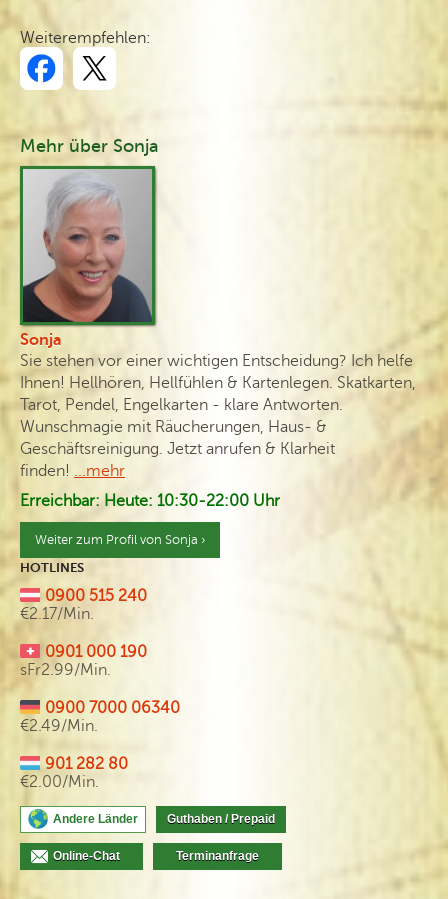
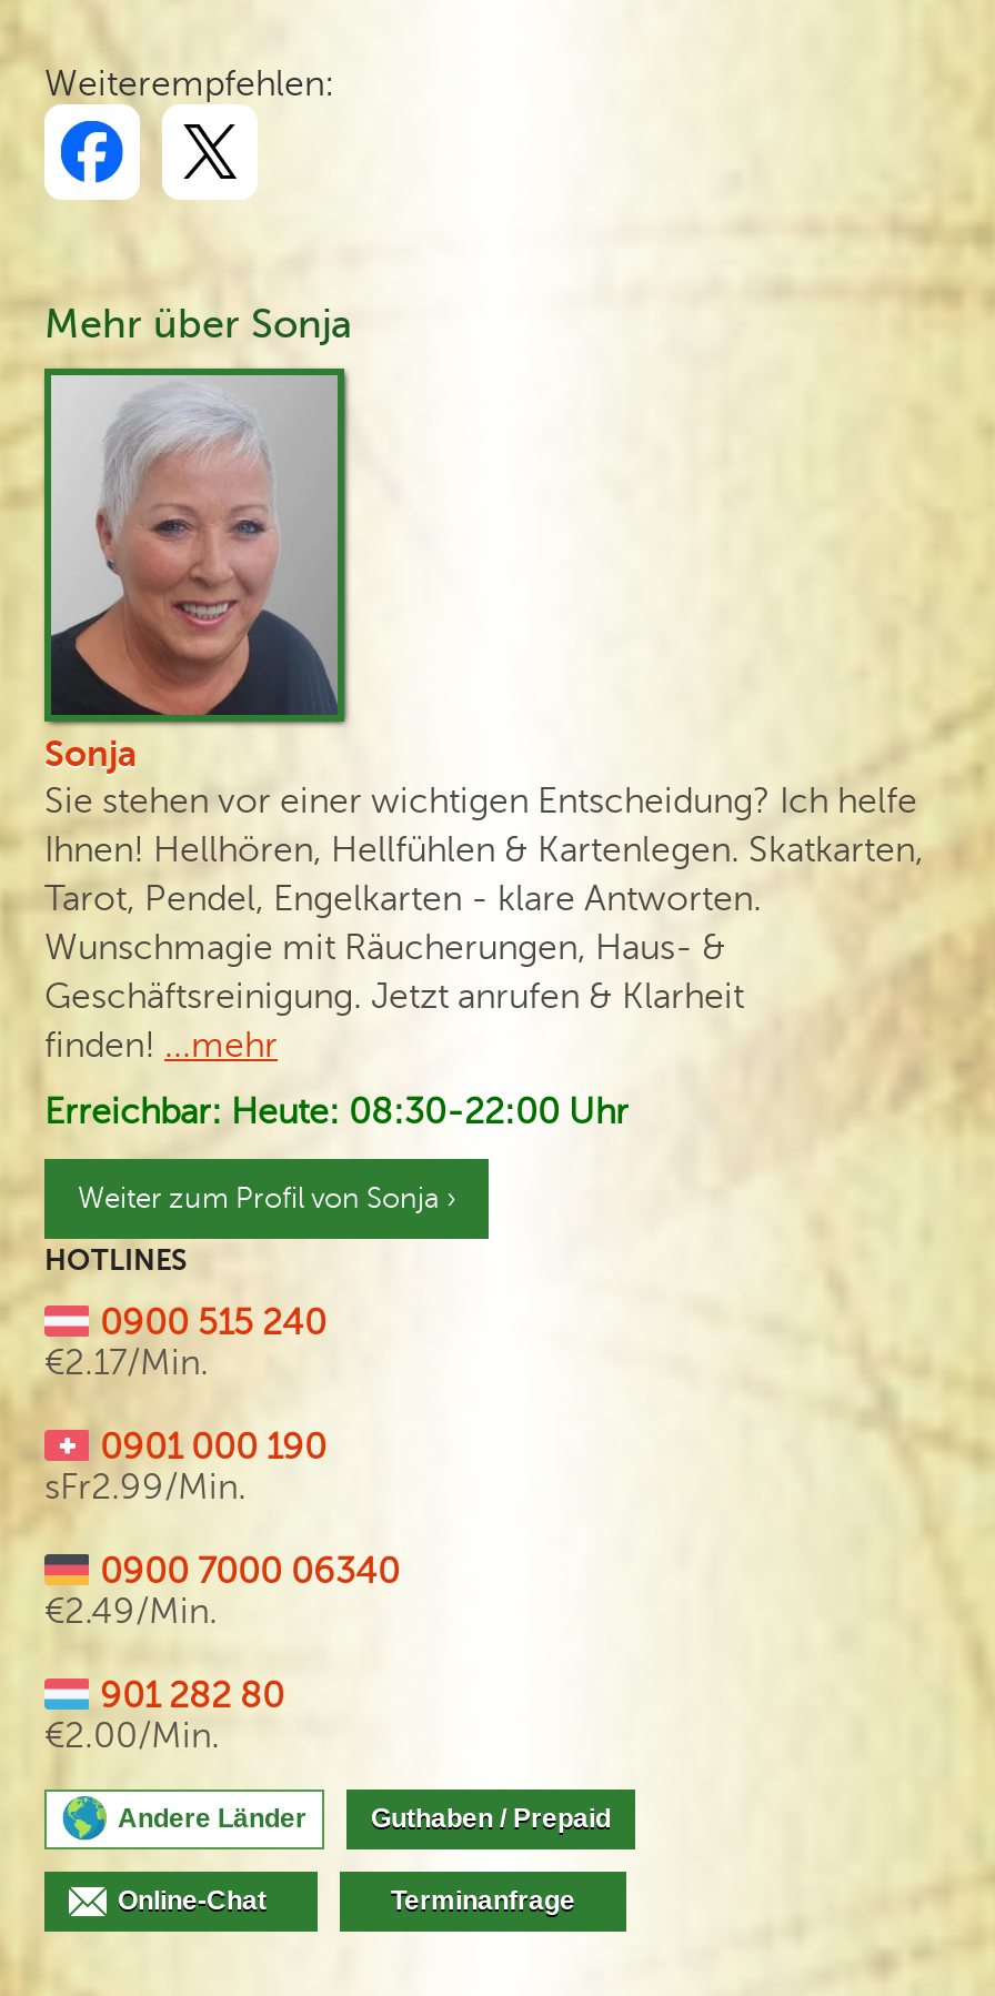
[20,492,280,510] Erreichbar: Heute: 10:30-22:00 Uhr -> [44,1093,629,1133] Erreichbar: Heute: 08:30-22:00 Uhr

